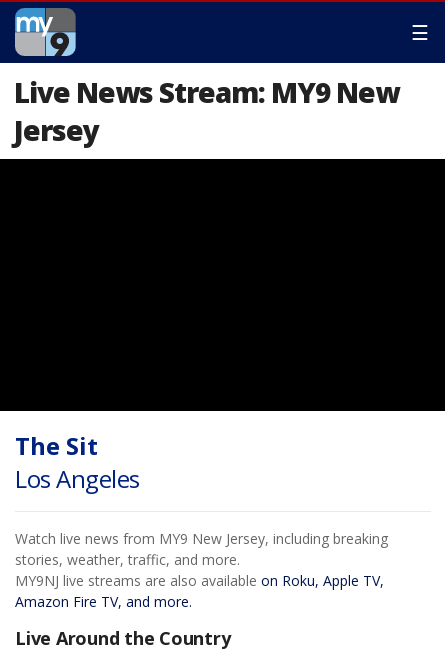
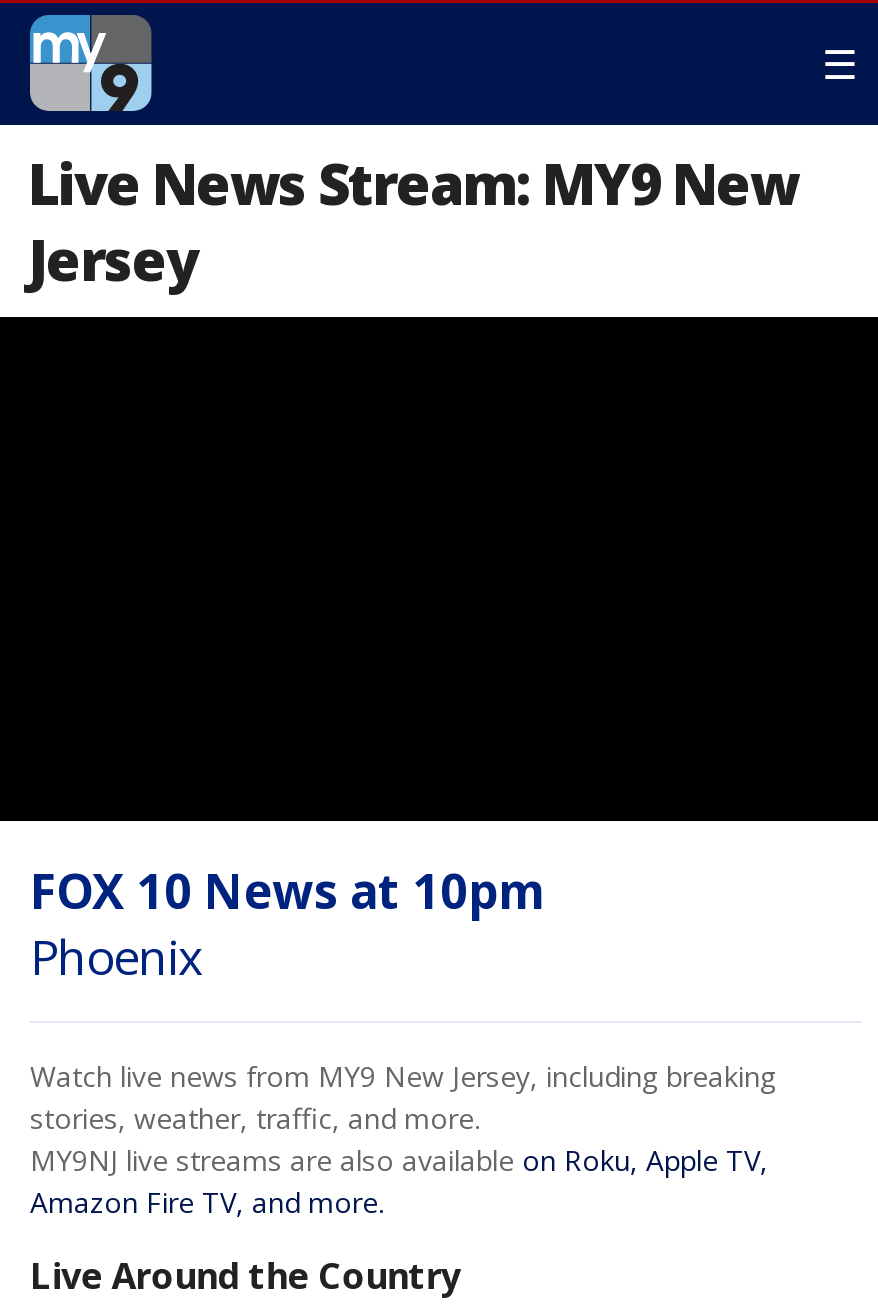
[15,429,139,495] The Sit | Los Angeles -> [30,857,544,989] FOX 10 News at 10pm | Phoenix

